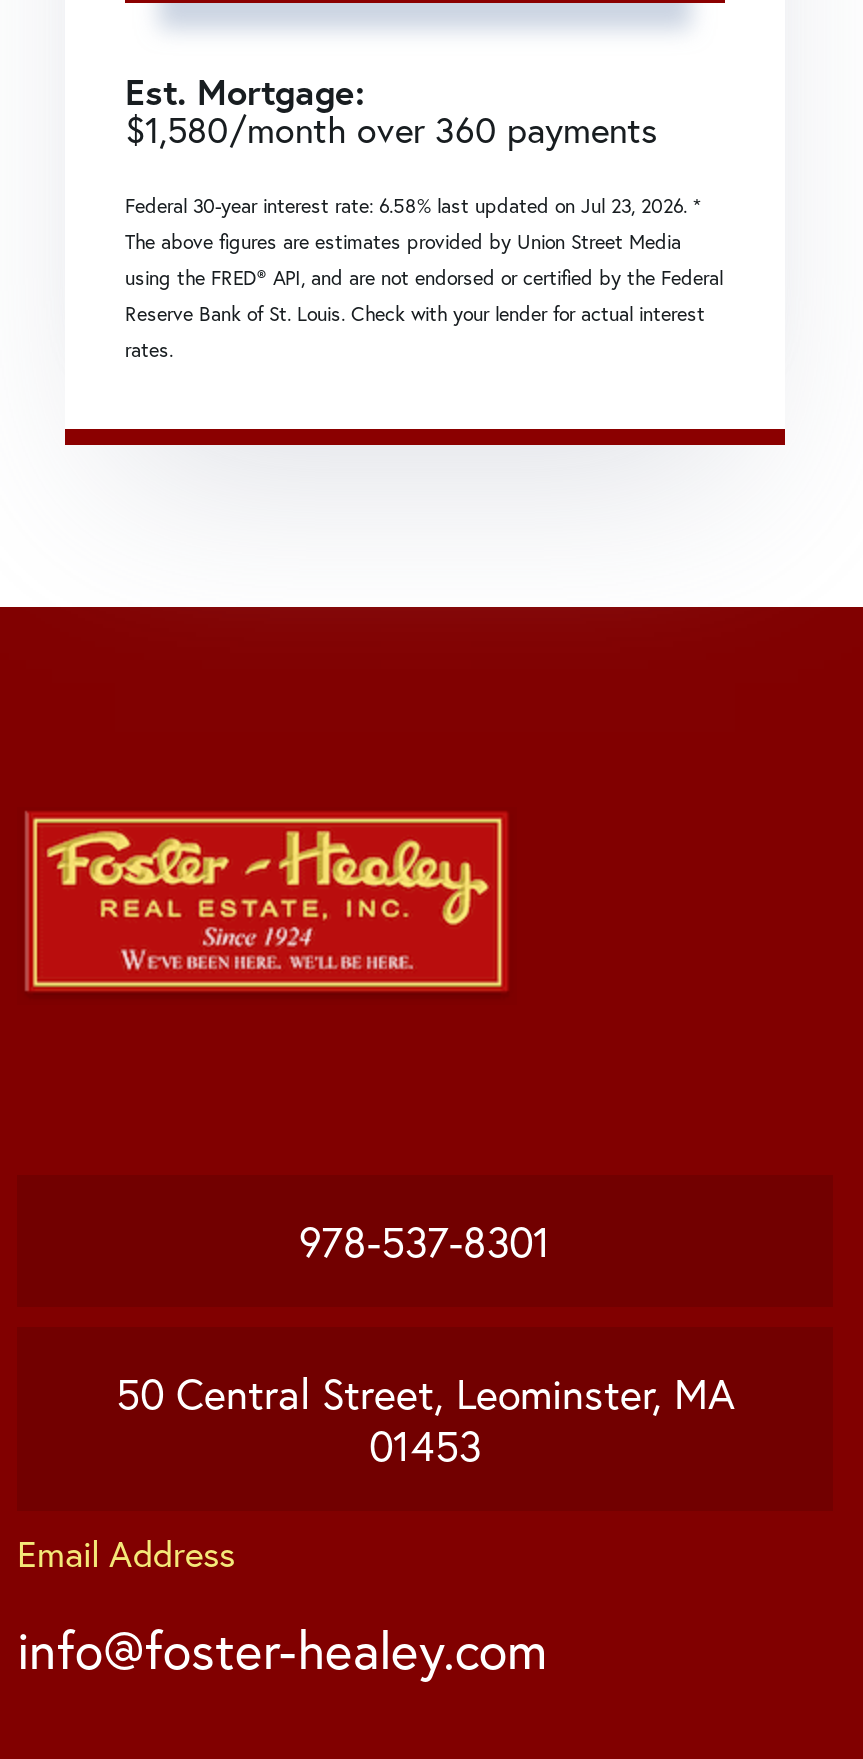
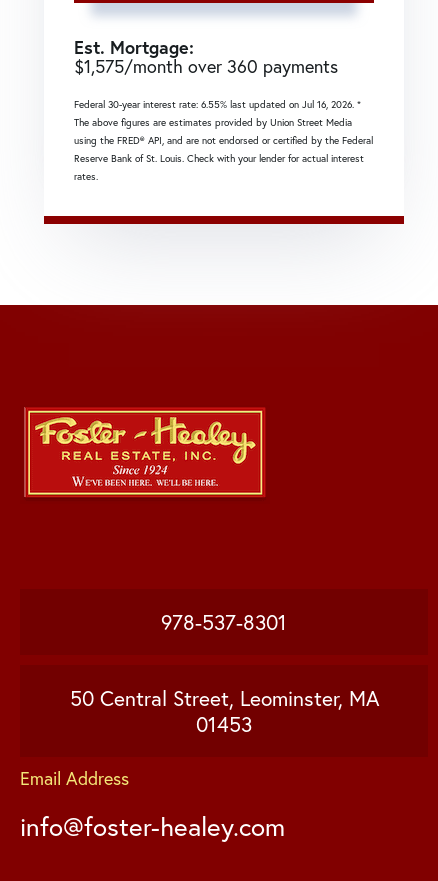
[125,107,657,153] $1,580/month over 360 payments -> [74,55,338,78] $1,575/month over 360 payments
[125,193,701,219] Federal 30-year interest rate: 6.58% last updated on Jul 23, 2026. * -> [74,98,361,111] Federal 30-year interest rate: 6.55% last updated on Jul 16, 2026. *

